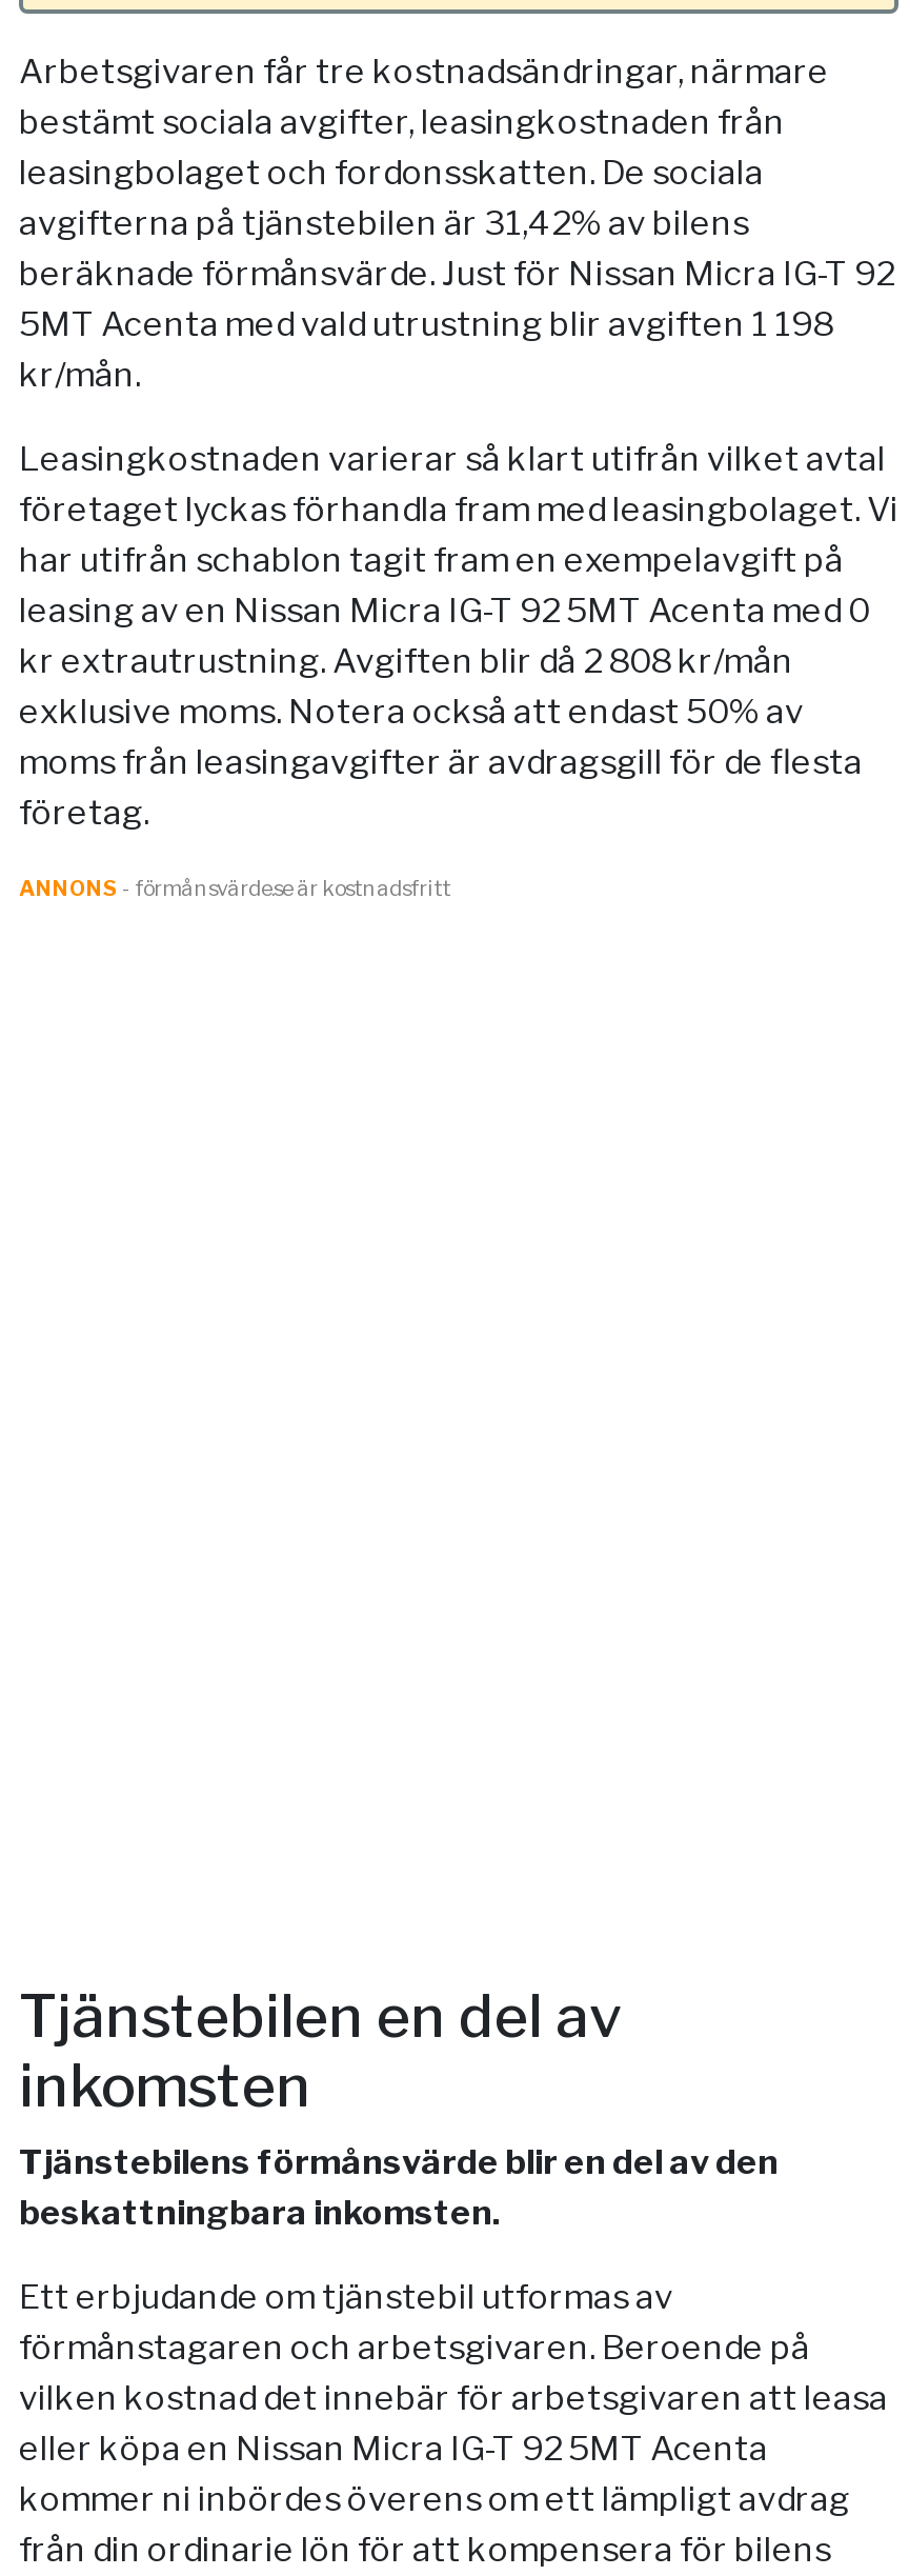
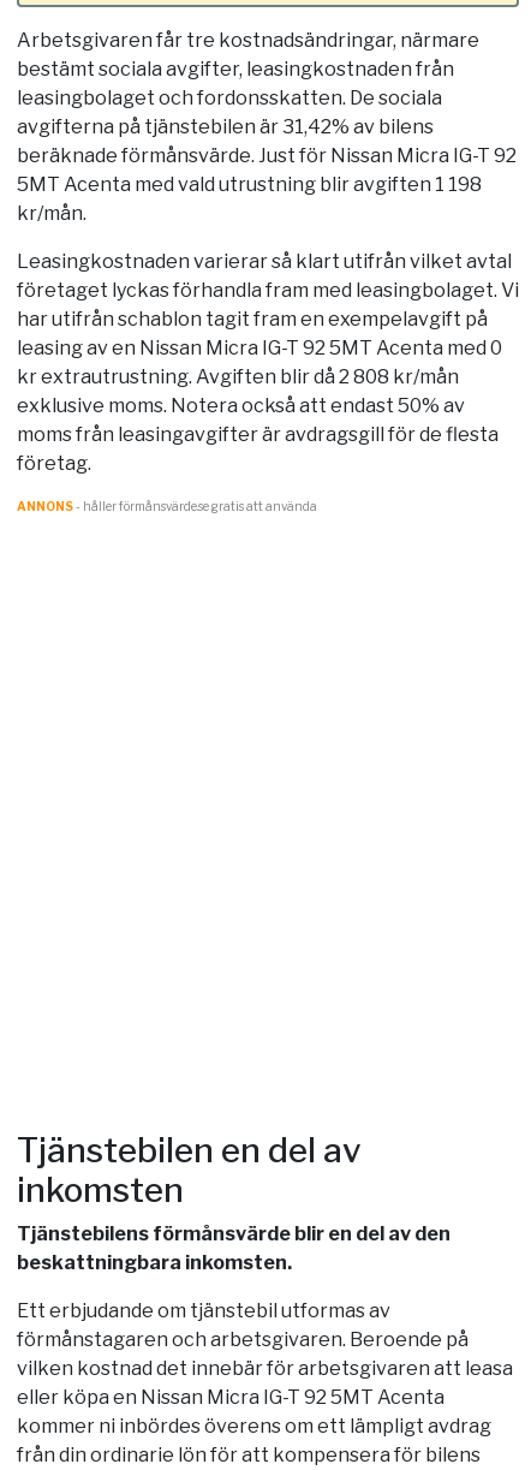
[19,875,450,900] ANNONS - förmånsvärde.se är kostnadsfritt -> [17,499,317,513] ANNONS - håller förmånsvärde.se gratis att använda

